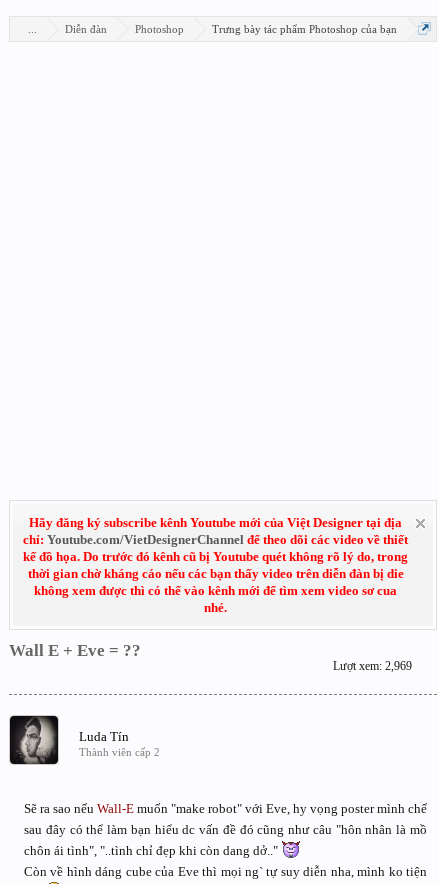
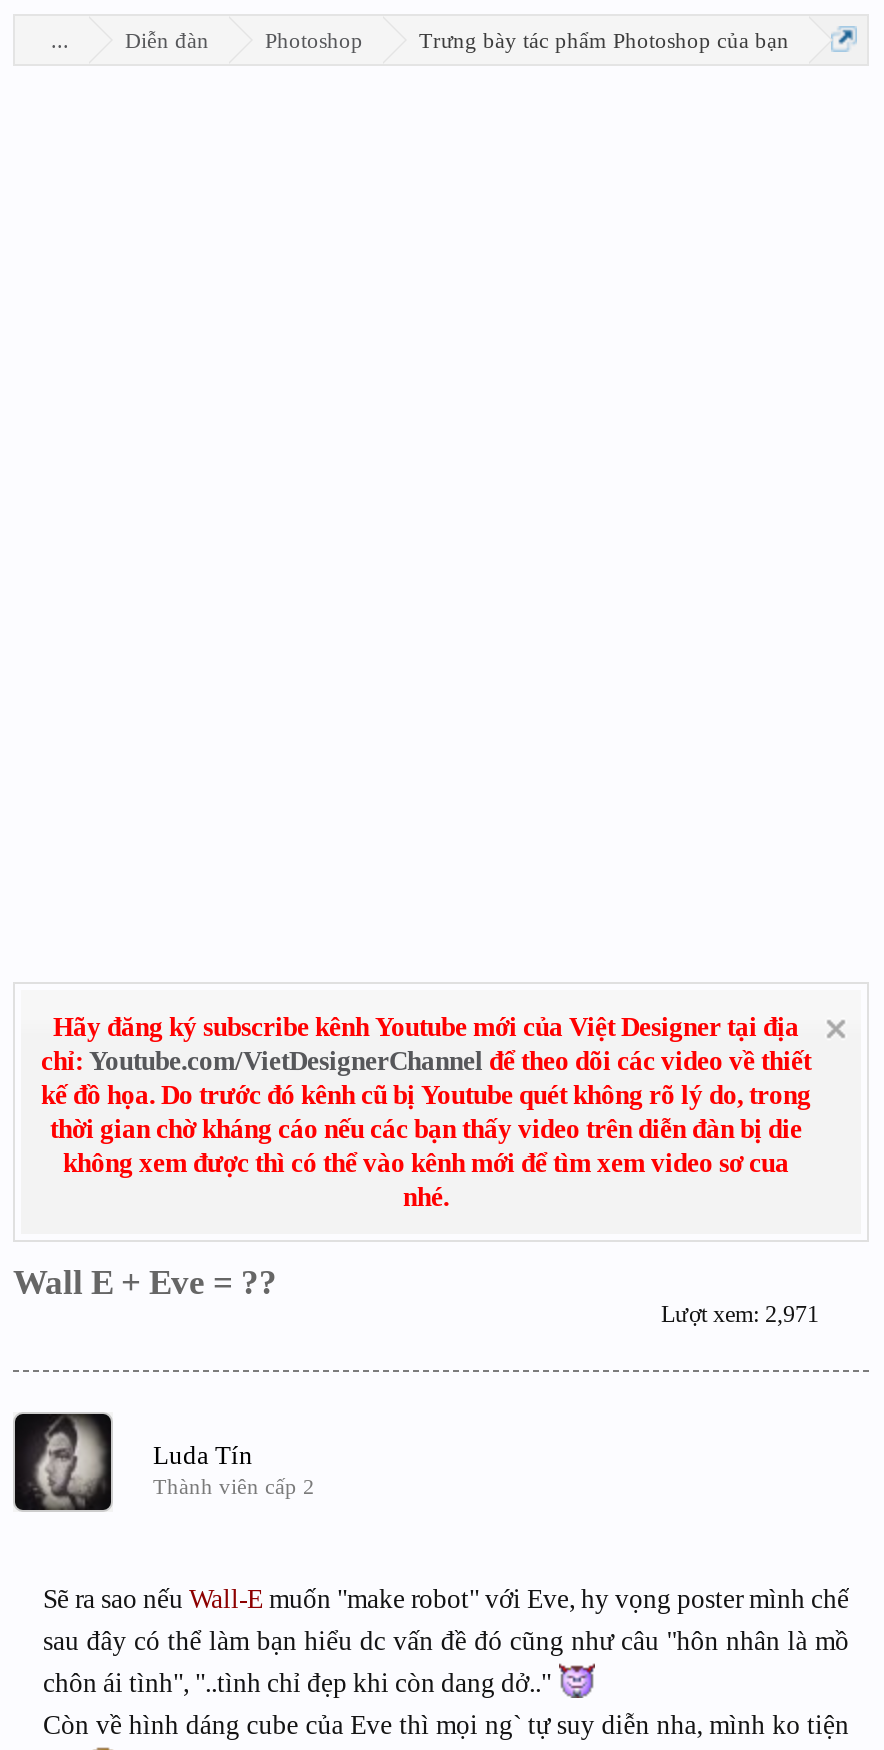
[333,659,412,673] Lượt xem: 2,969 -> [661,1300,819,1328] Lượt xem: 2,971

